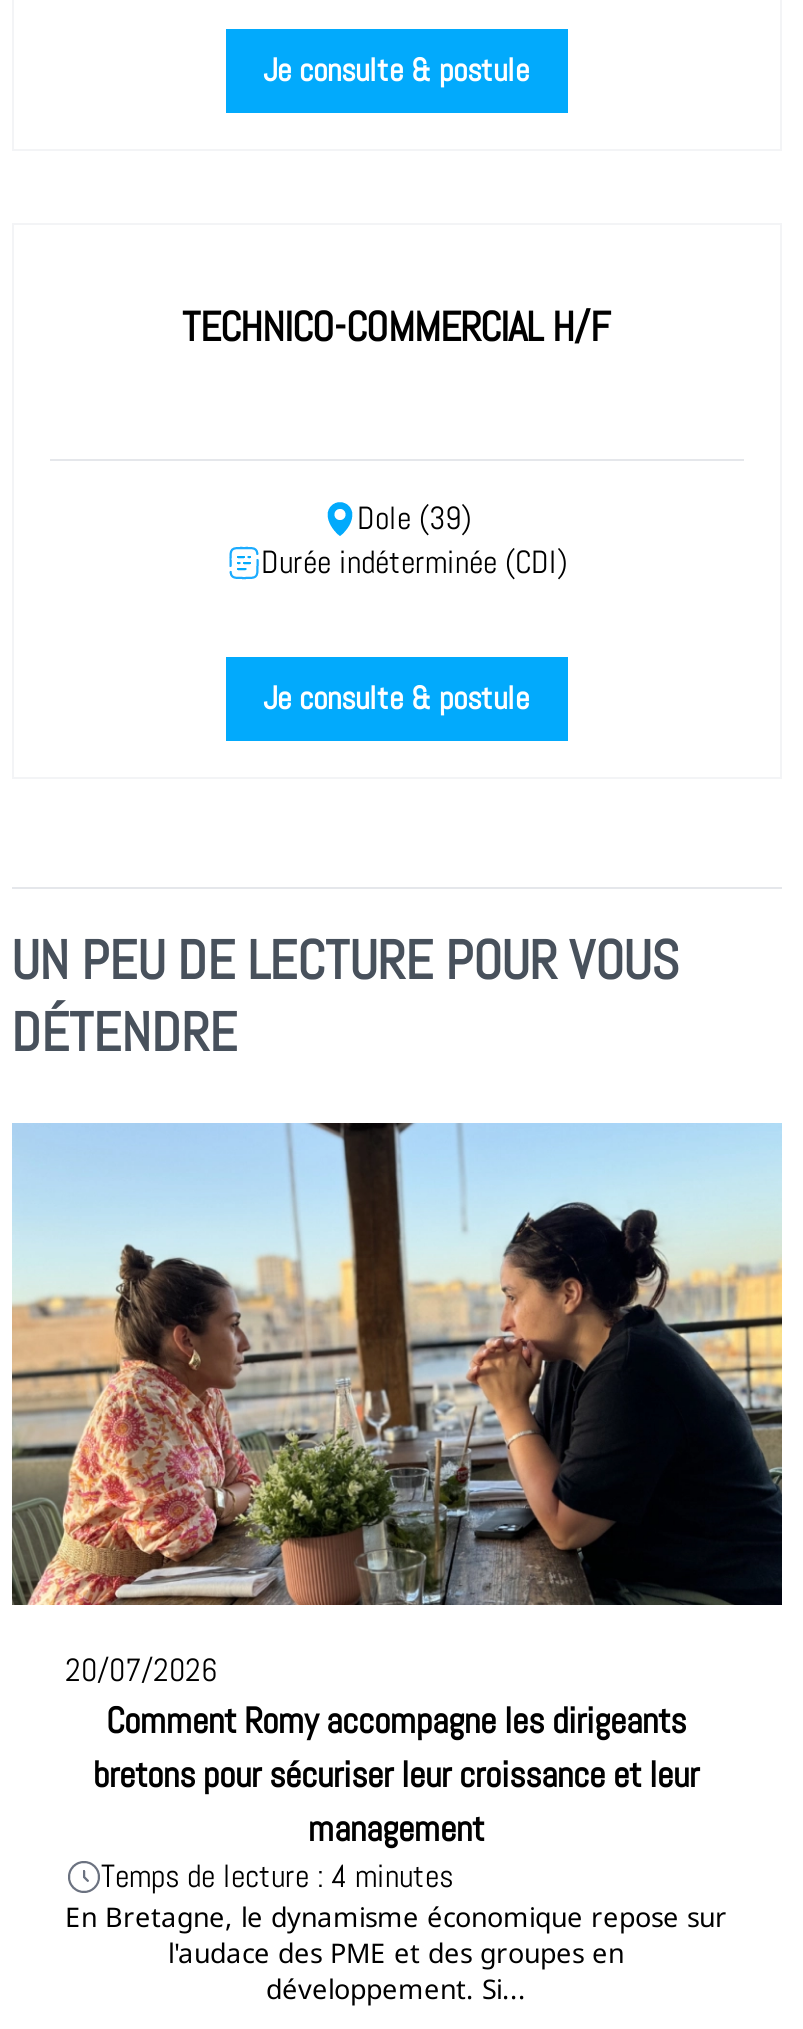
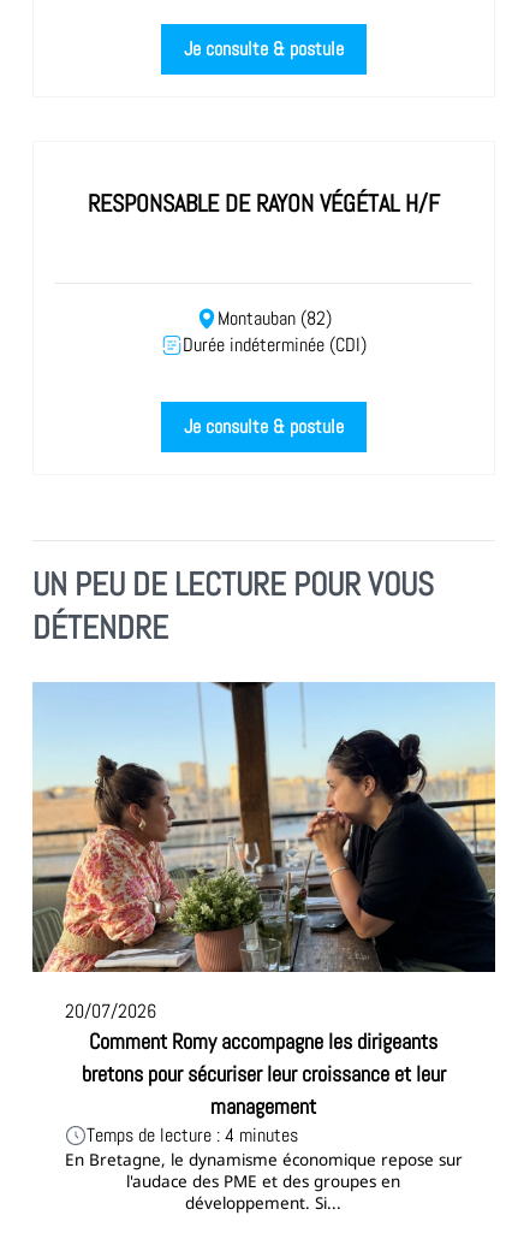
[182,301,610,353] TECHNICO-COMMERCIAL H/F -> [87,188,439,219] RESPONSABLE DE RAYON VÉGÉTAL H/F
[357,499,471,539] Dole (39) -> [217,307,331,331] Montauban (82)

